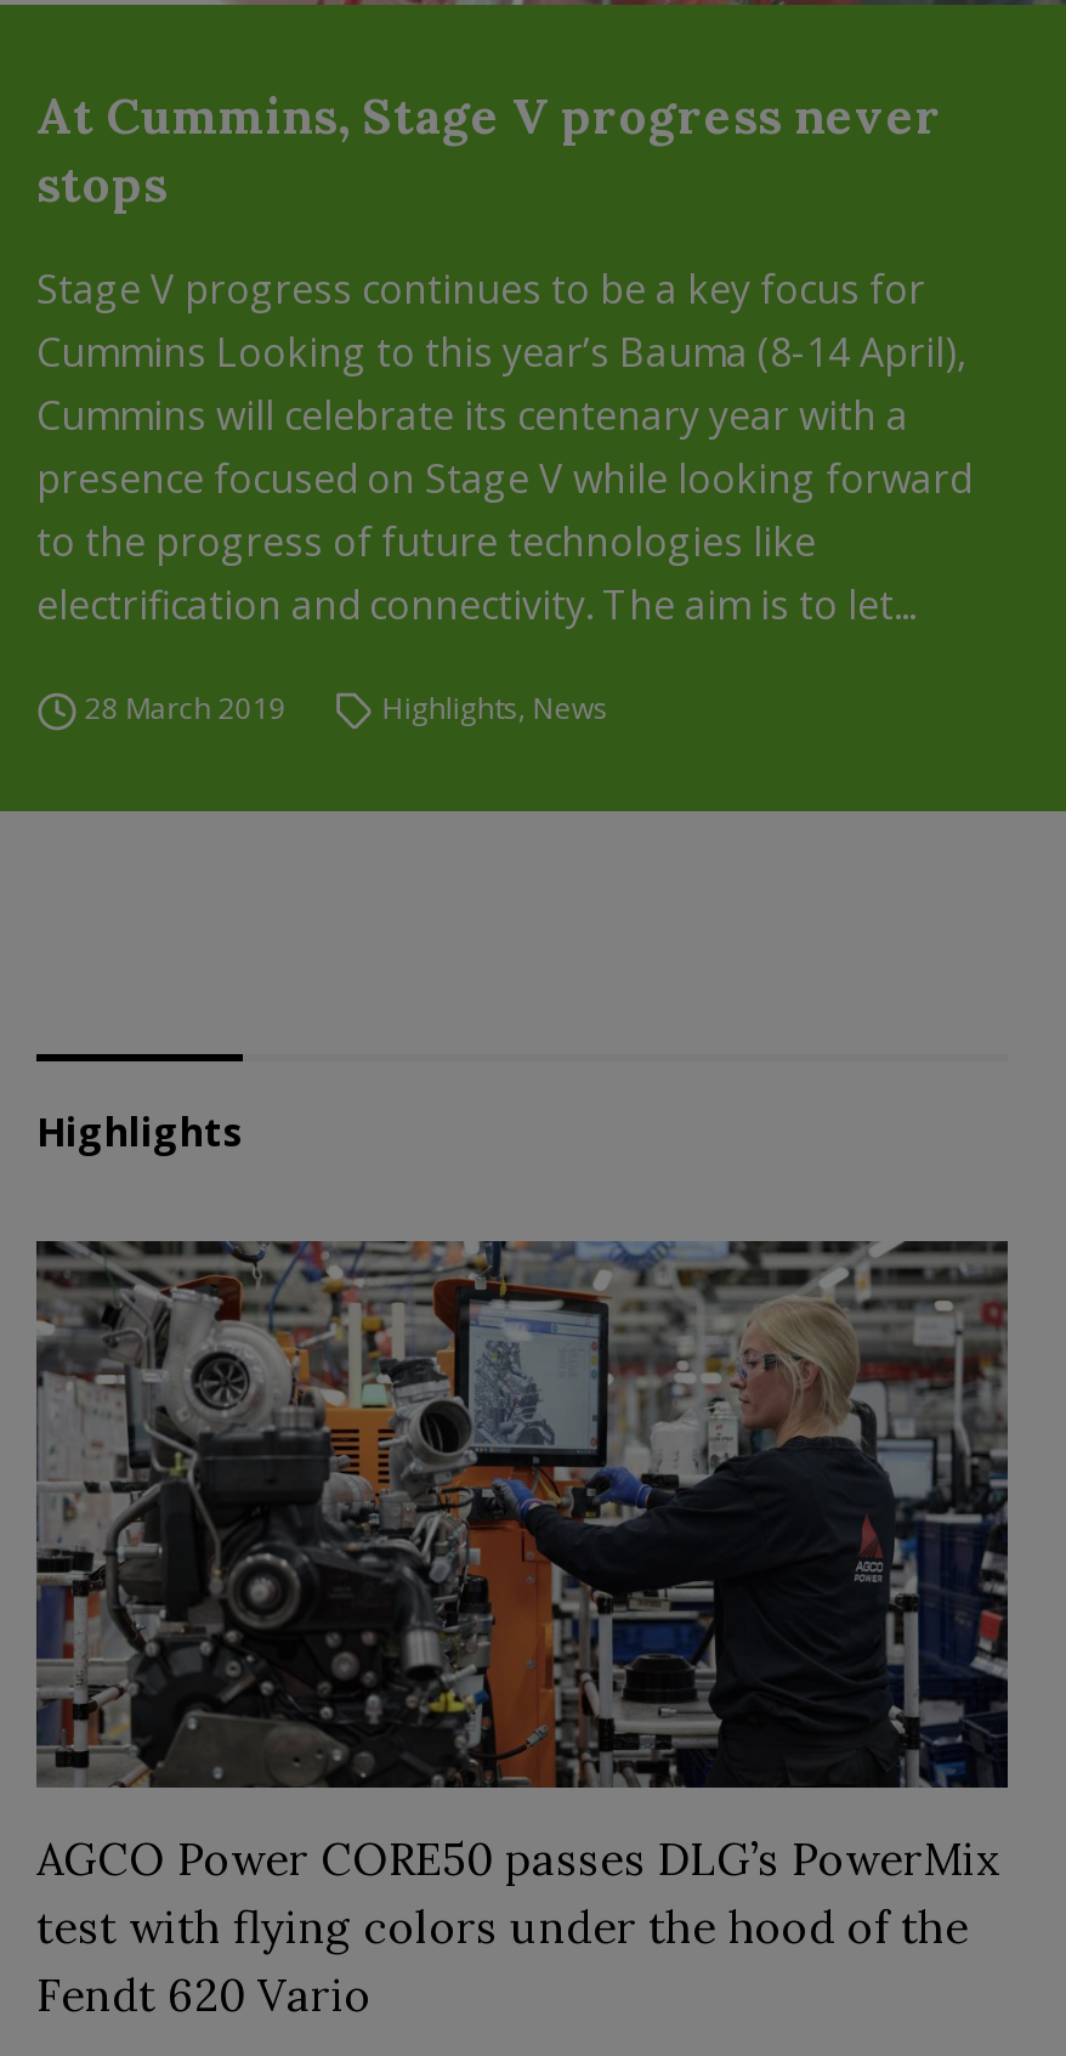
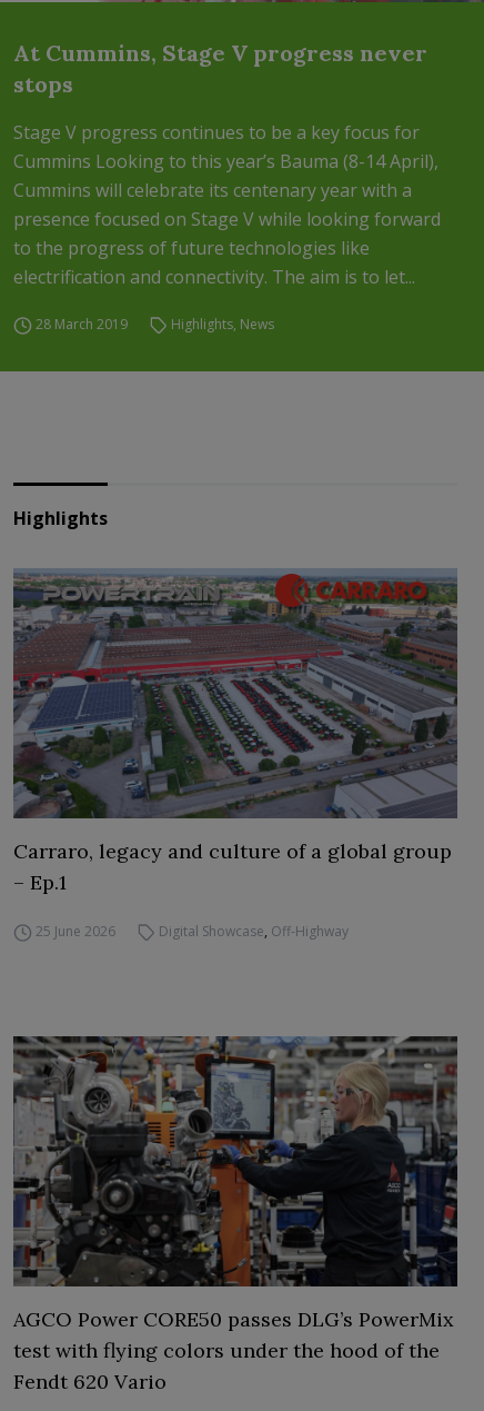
none -> [12,568,458,941] [image] | Carraro, legacy and culture of a global group | – Ep.1 | 25 June 2026 | Digital Showcase, Off-Highway

